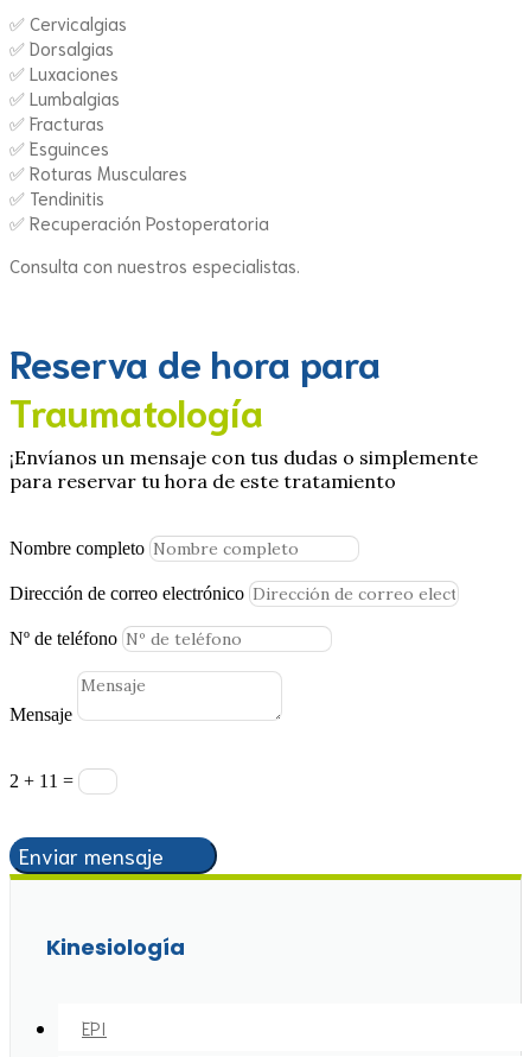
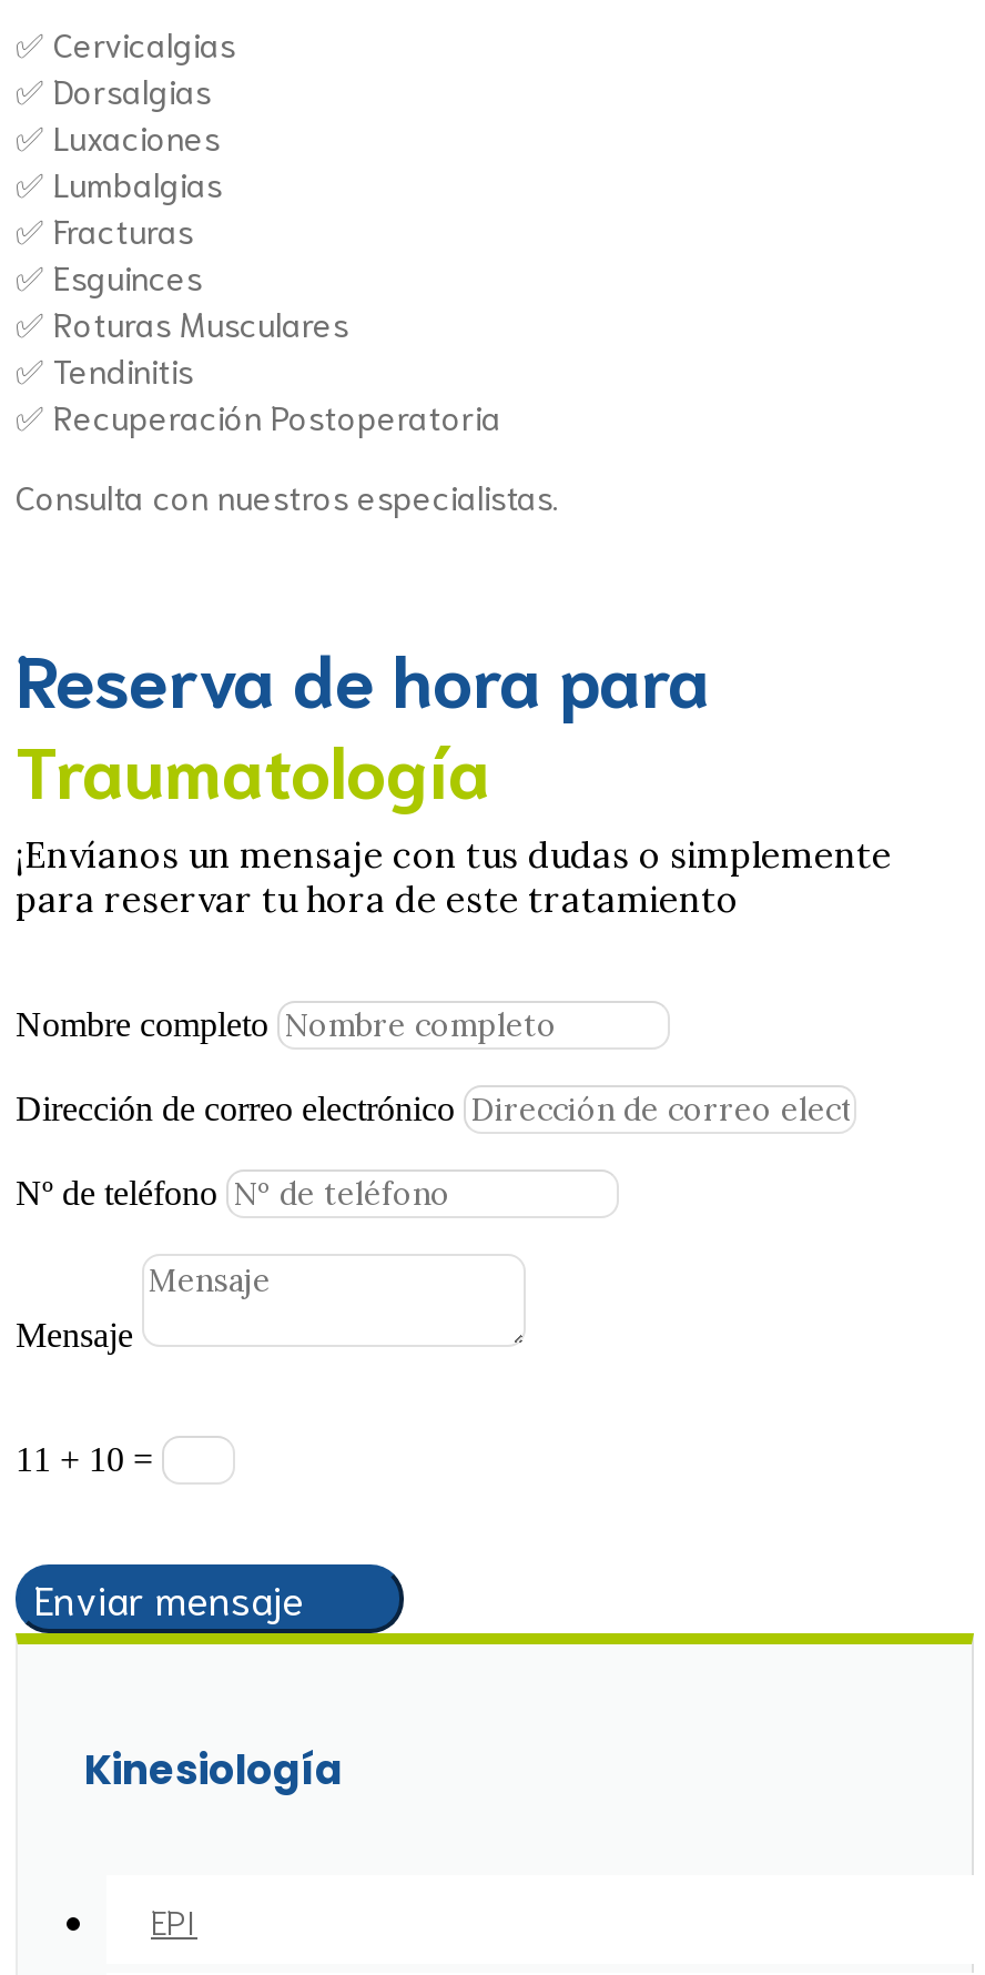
[9,771,78,791] 2 + 11 = -> [16,1440,162,1477] 11 + 10 =

